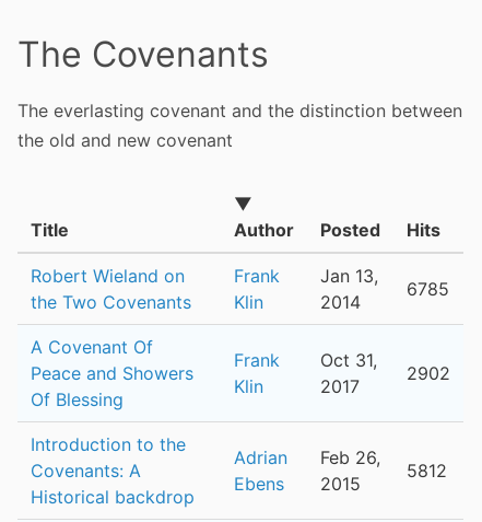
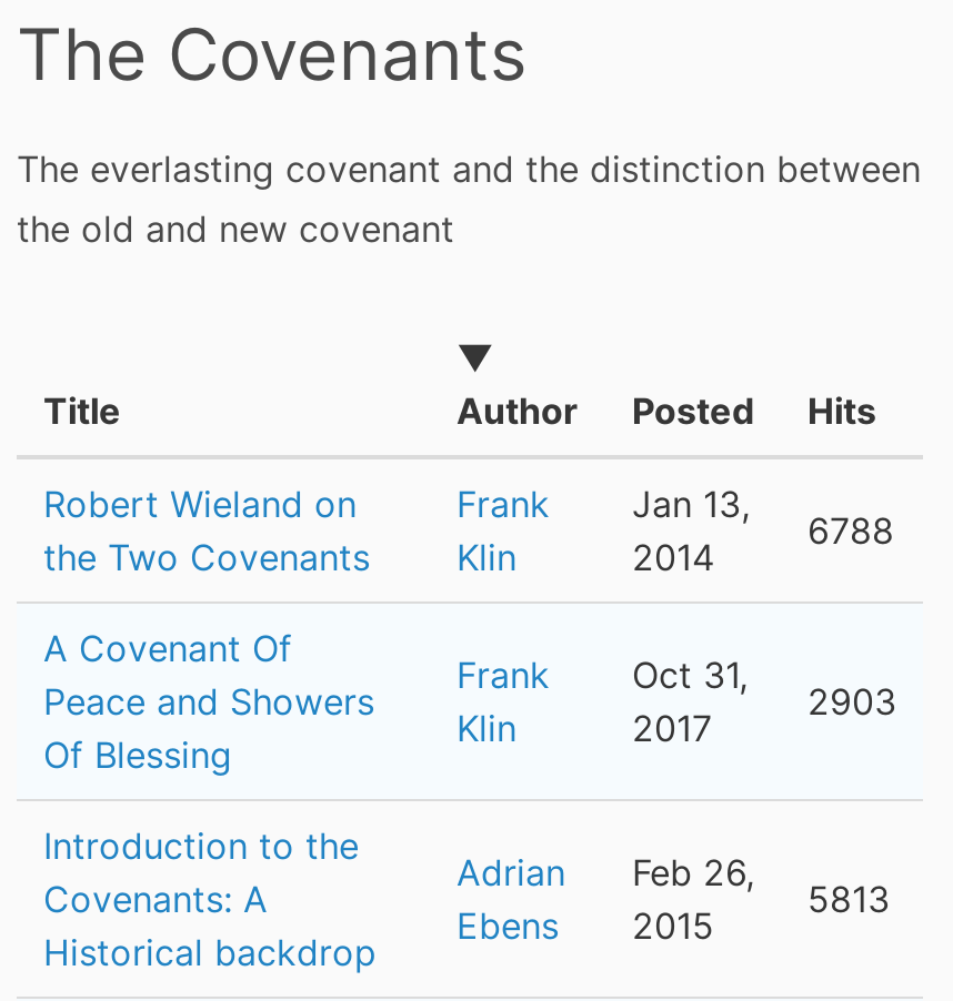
[407,278,449,300] 6785 -> [807,509,894,553] 6788
[407,363,450,384] 2902 -> [807,680,896,724] 2903
[407,460,447,482] 5812 -> [807,877,890,922] 5813

